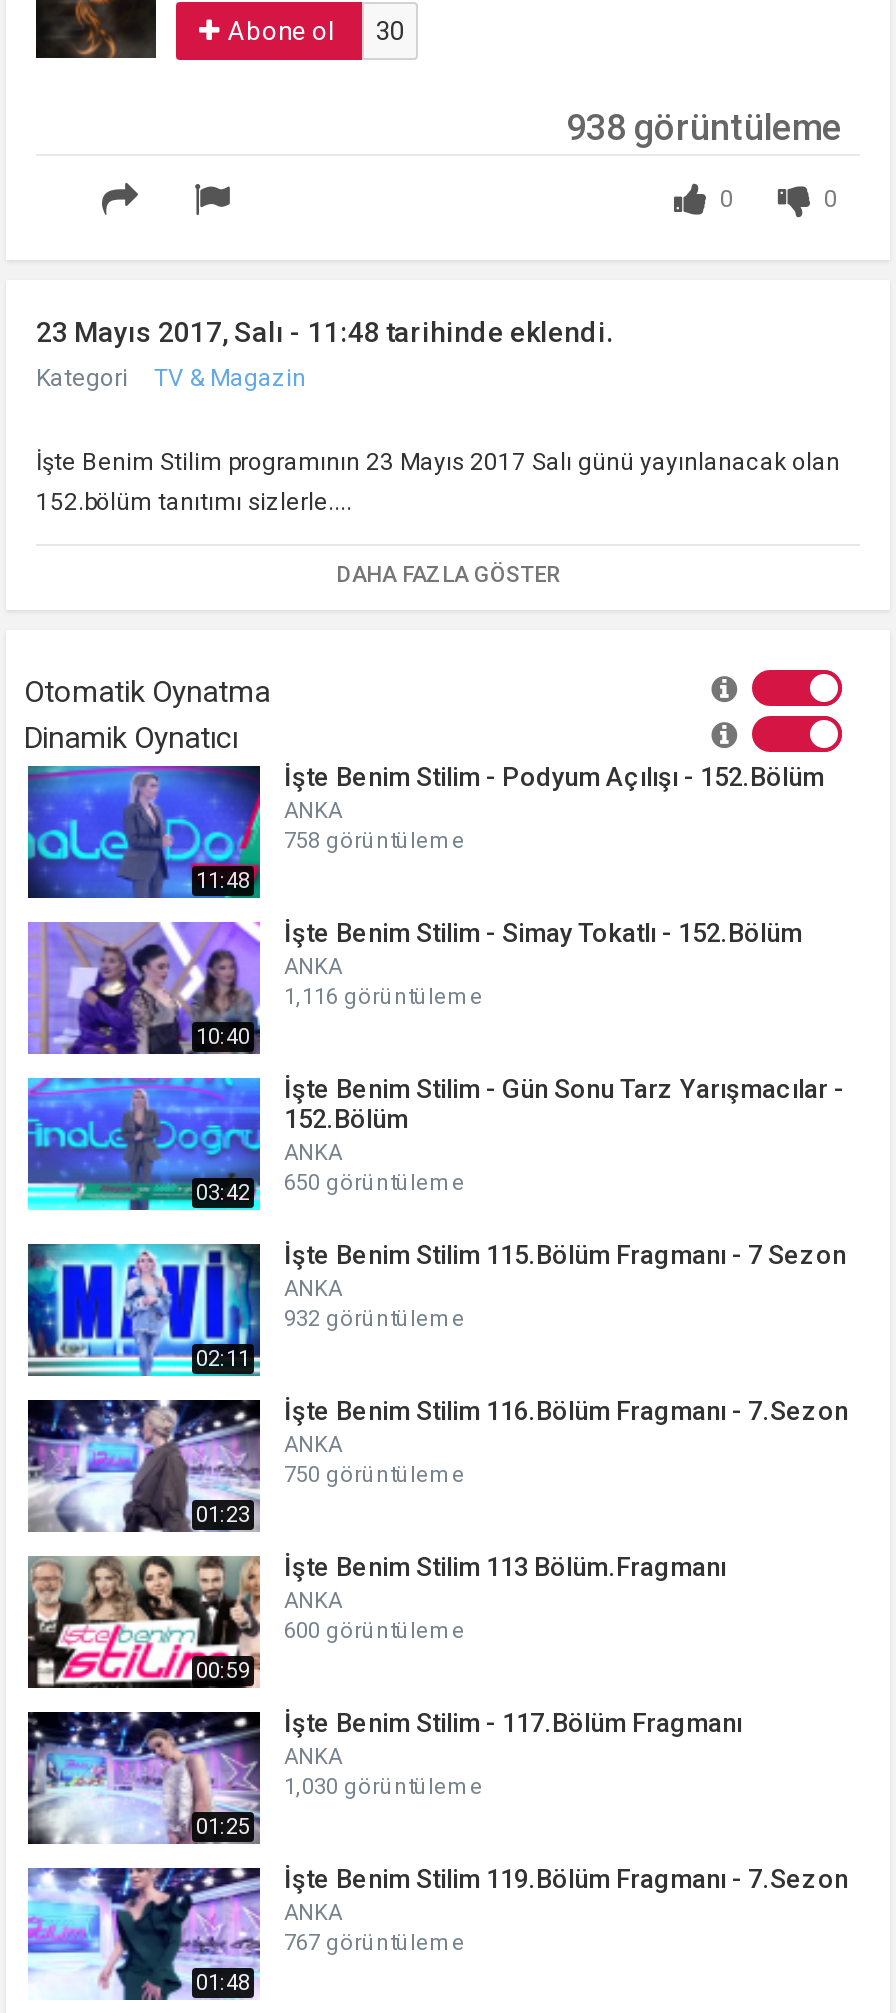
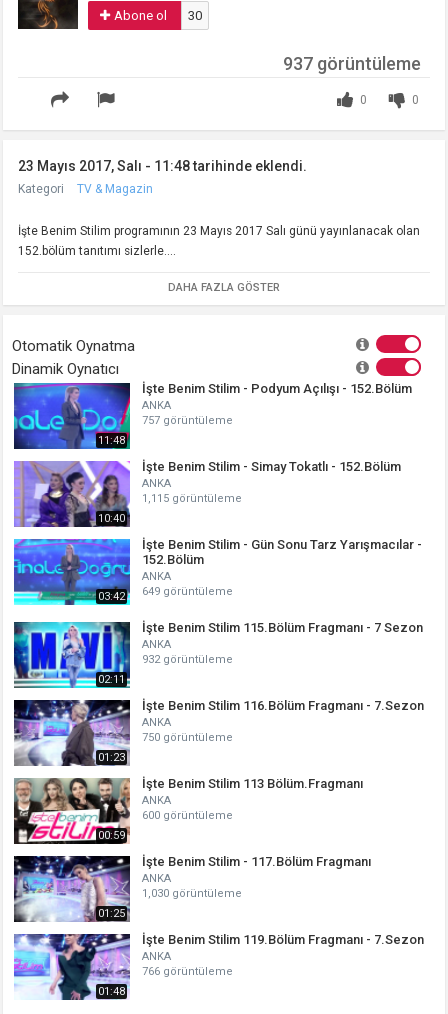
[566,106,842,148] 938 görüntüleme -> [283,53,421,74] 937 görüntüleme
[284,828,466,854] 758 görüntüleme -> [142,414,233,427] 757 görüntüleme
[284,984,484,1010] 1,116 görüntüleme -> [142,492,242,505] 1,115 görüntüleme
[196,1170,466,1206] 03:42 650 görüntüleme -> [98,585,233,603] 03:42 649 görüntüleme
[284,1930,466,1956] 767 görüntüleme -> [142,965,233,978] 766 görüntüleme

